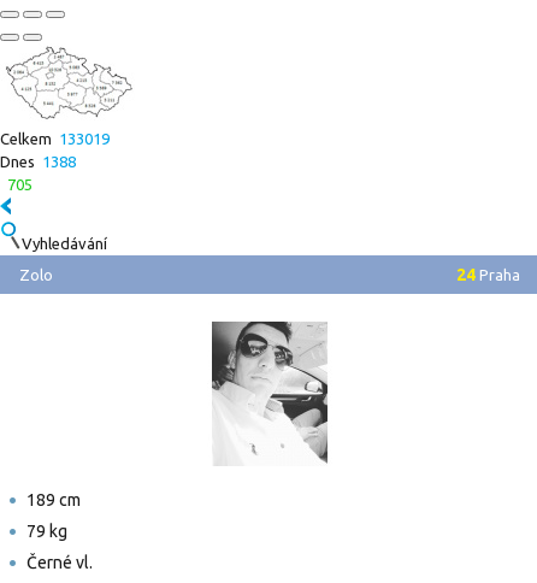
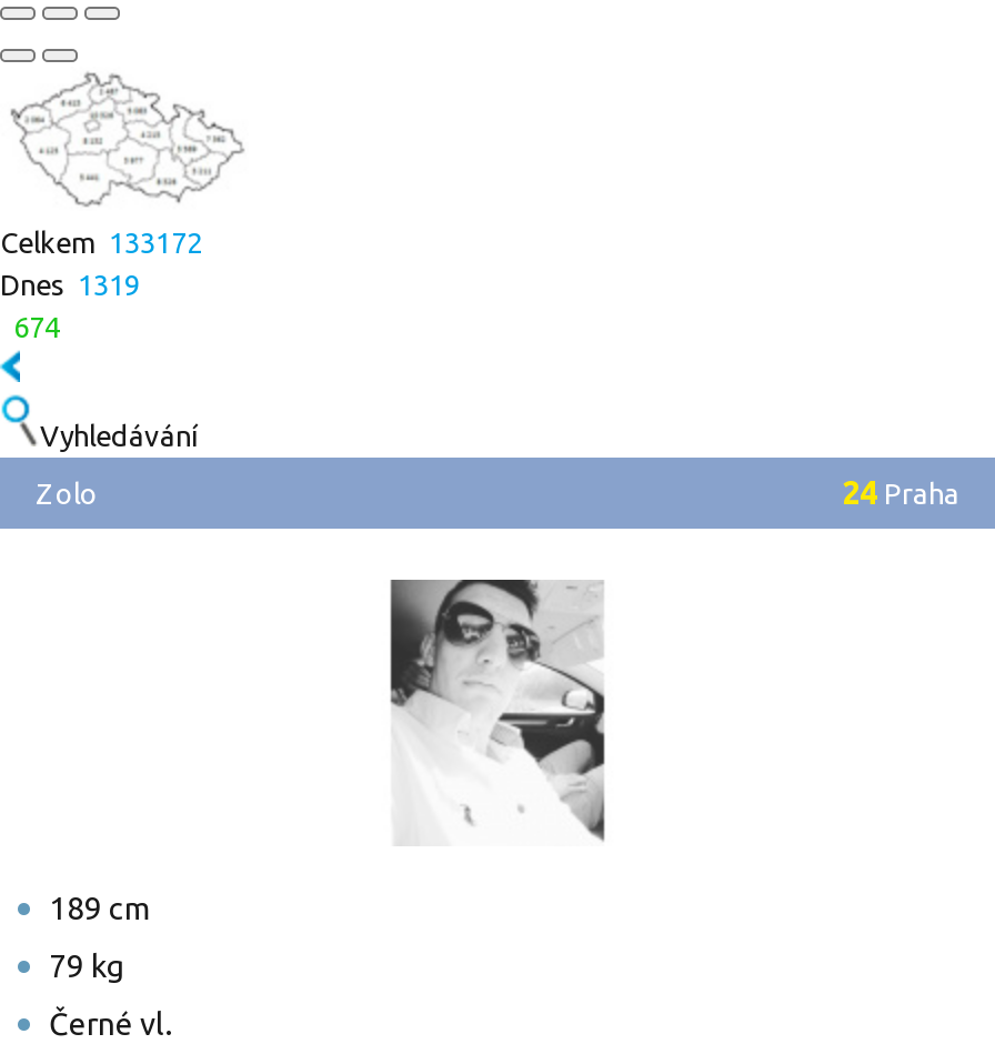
[0,130,110,147] Celkem 133019 -> [0,227,202,258] Celkem 133172
[0,153,76,170] Dnes 1388 -> [0,269,140,300] Dnes 1319
[7,176,33,193] 705 -> [13,311,60,342] 674

